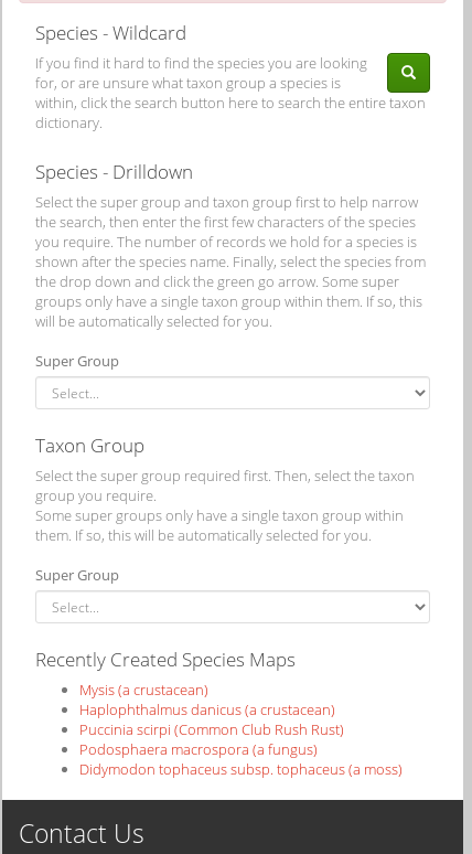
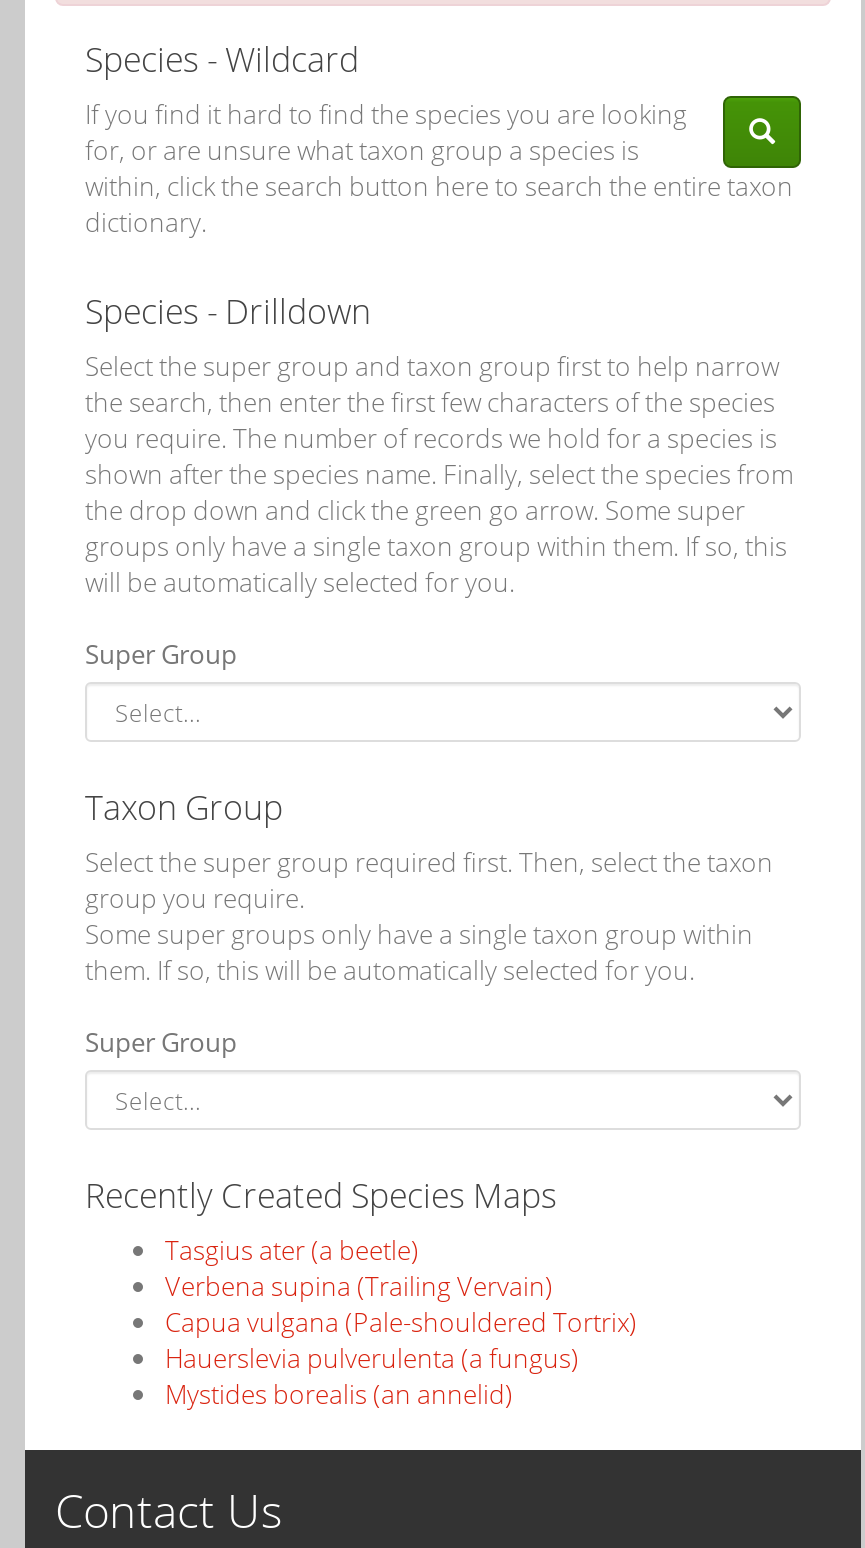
[79,680,403,779] Mysis (a crustacean) | Haplophthalmus danicus (a crustacean) | Puccinia scirpi (Common Club Rush Rust) | Podosphaera macrospora (a fungus) | Didymodon tophaceus subsp. tophaceus (a moss) -> [165,1232,637,1412] Tasgius ater (a beetle) | Verbena supina (Trailing Vervain) | Capua vulgana (Pale-shouldered Tortrix) | Hauerslevia pulverulenta (a fungus) | Mystides borealis (an annelid)

